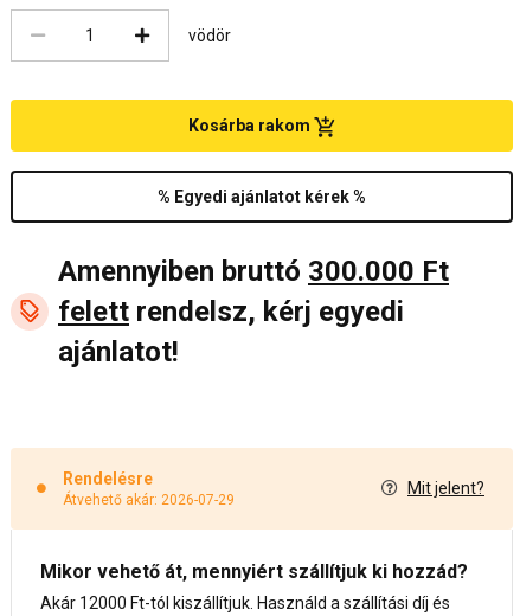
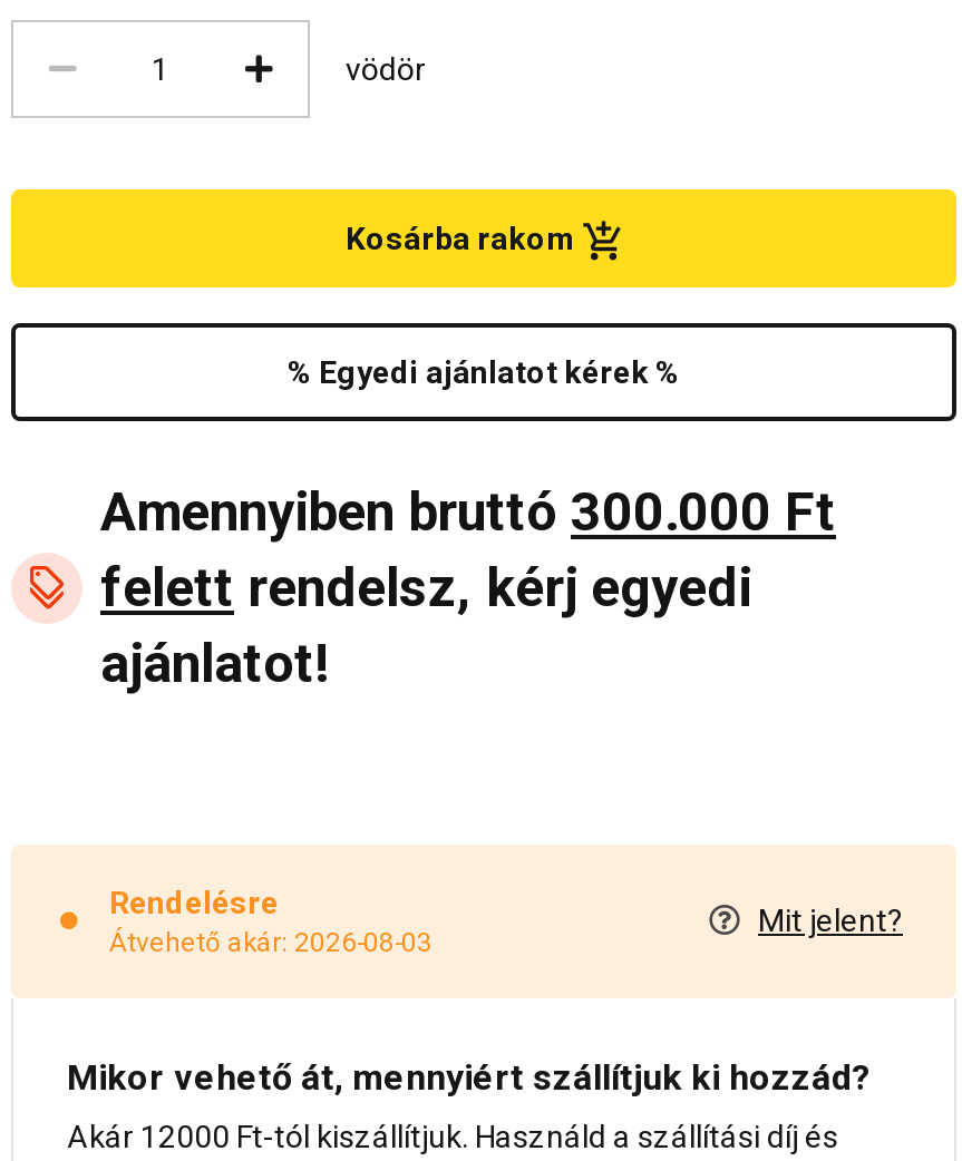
[63,492,235,508] Átvehető akár: 2026-07-29 -> [109,927,433,958] Átvehető akár: 2026-08-03

